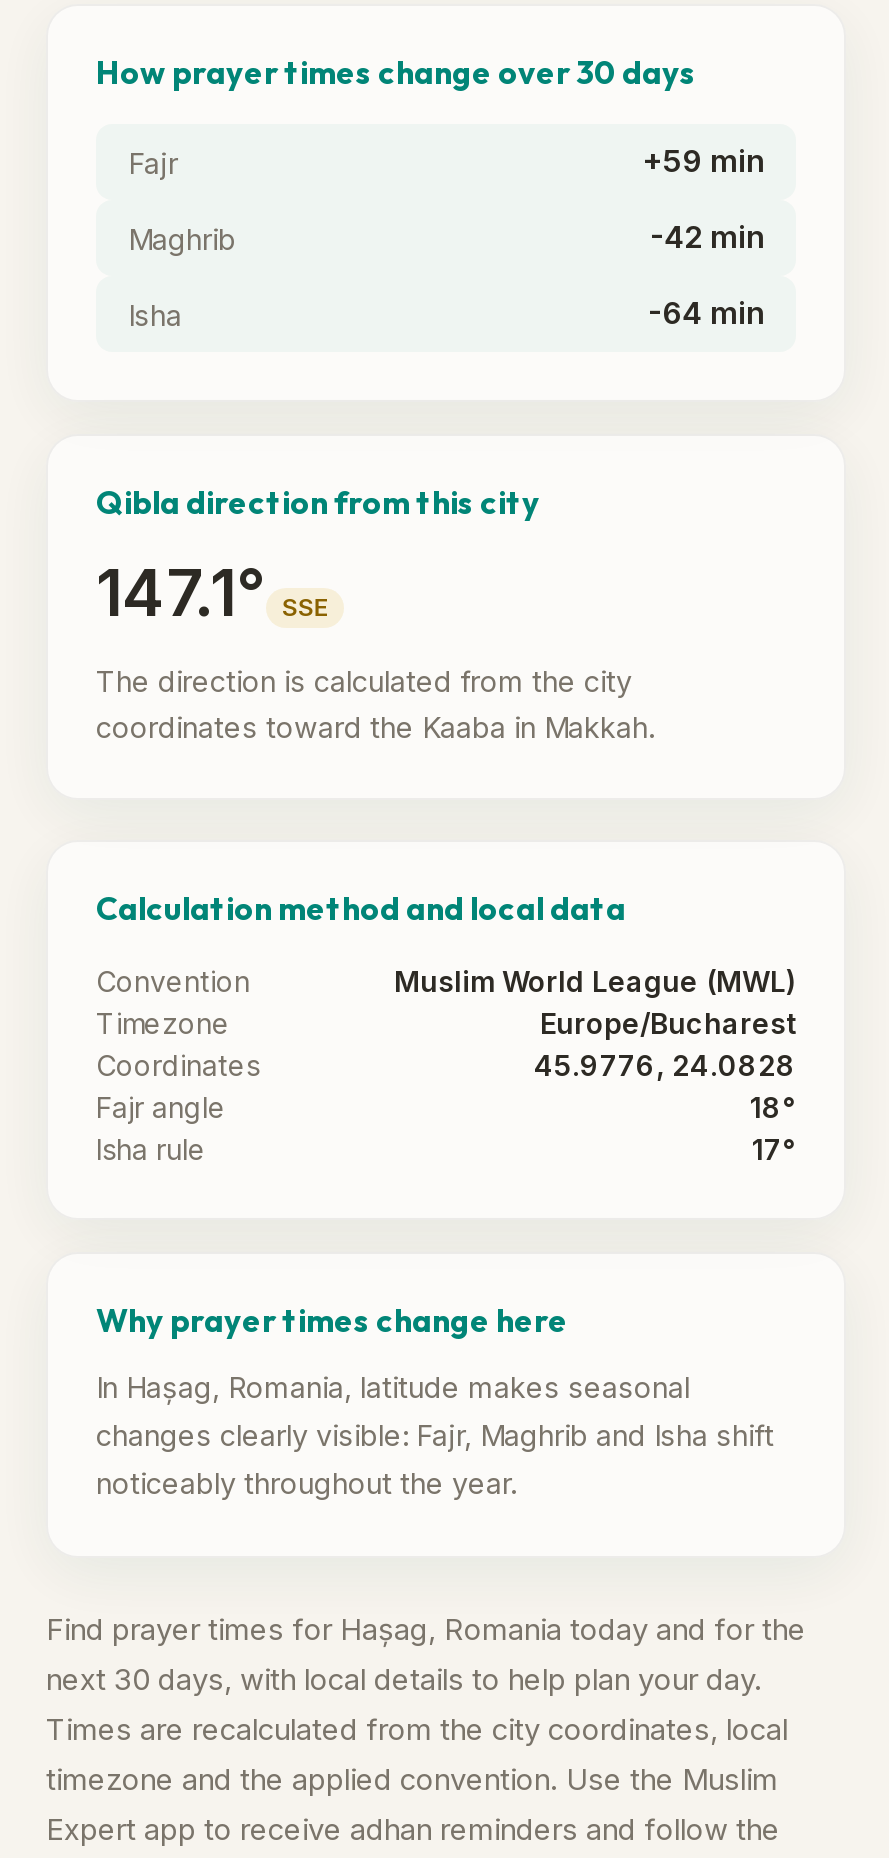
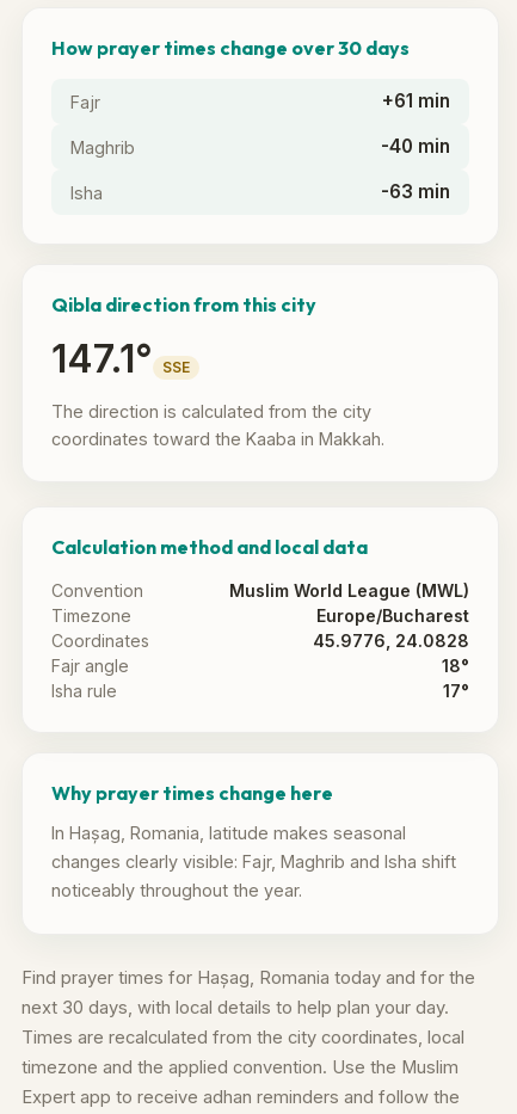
[642,142,764,180] +59 min -> [382,90,450,112] +61 min
[650,218,764,256] -42 min -> [381,135,450,158] -40 min
[648,294,764,332] -64 min -> [381,180,450,203] -63 min

